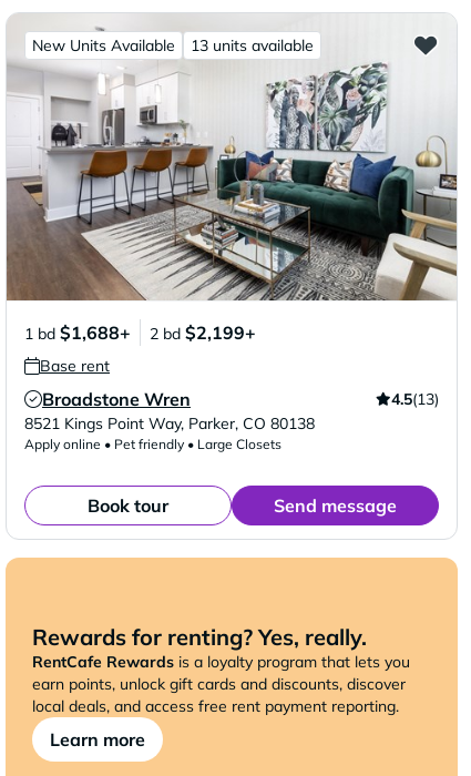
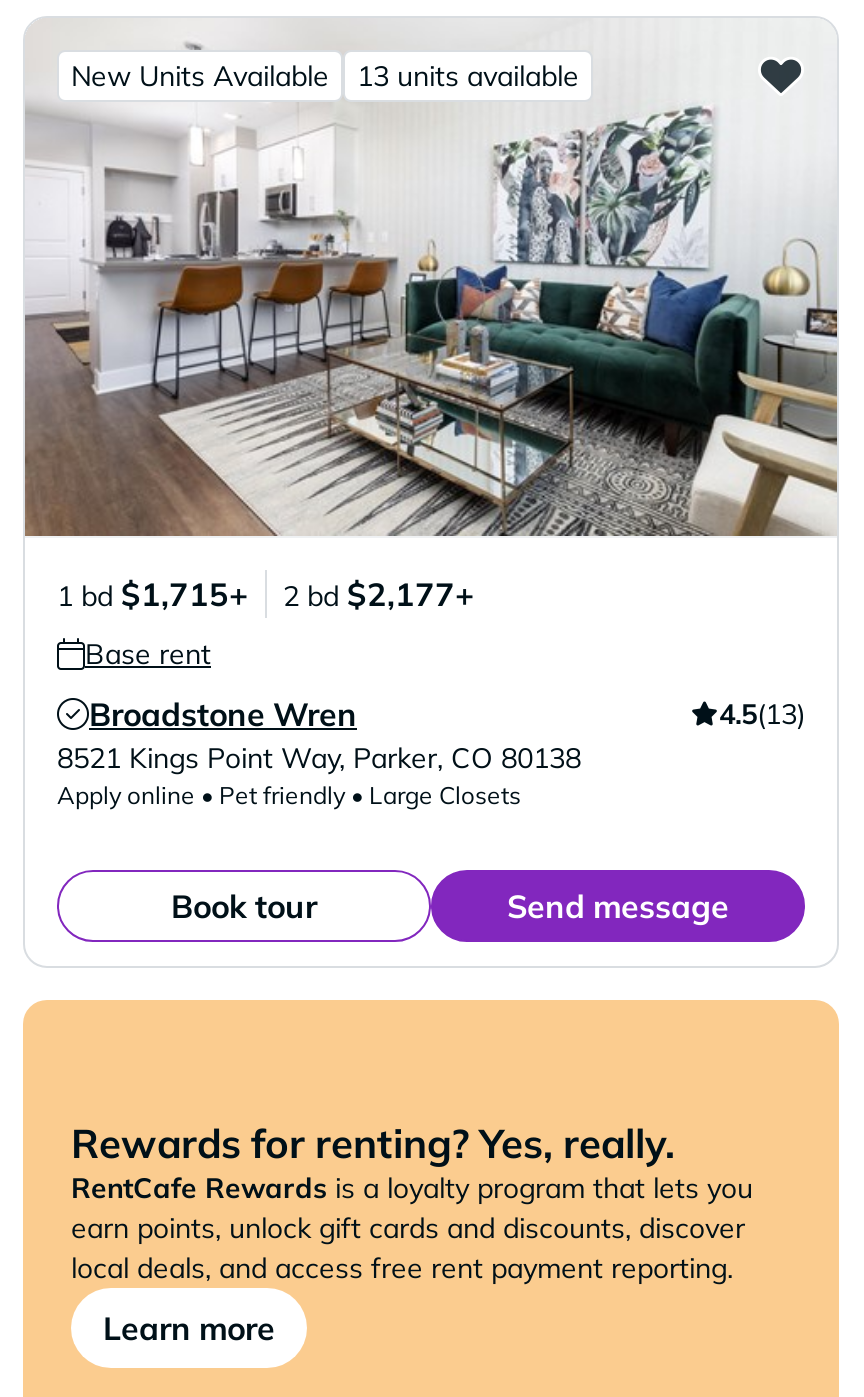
[24,321,131,344] 1 bd $1,688+ -> [57,574,249,614] 1 bd $1,715+
[150,321,256,344] 2 bd $2,199+ -> [283,574,475,614] 2 bd $2,177+

